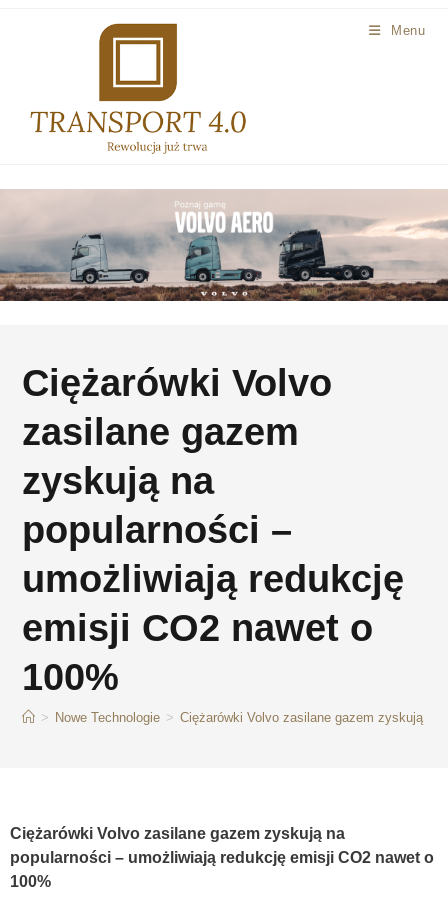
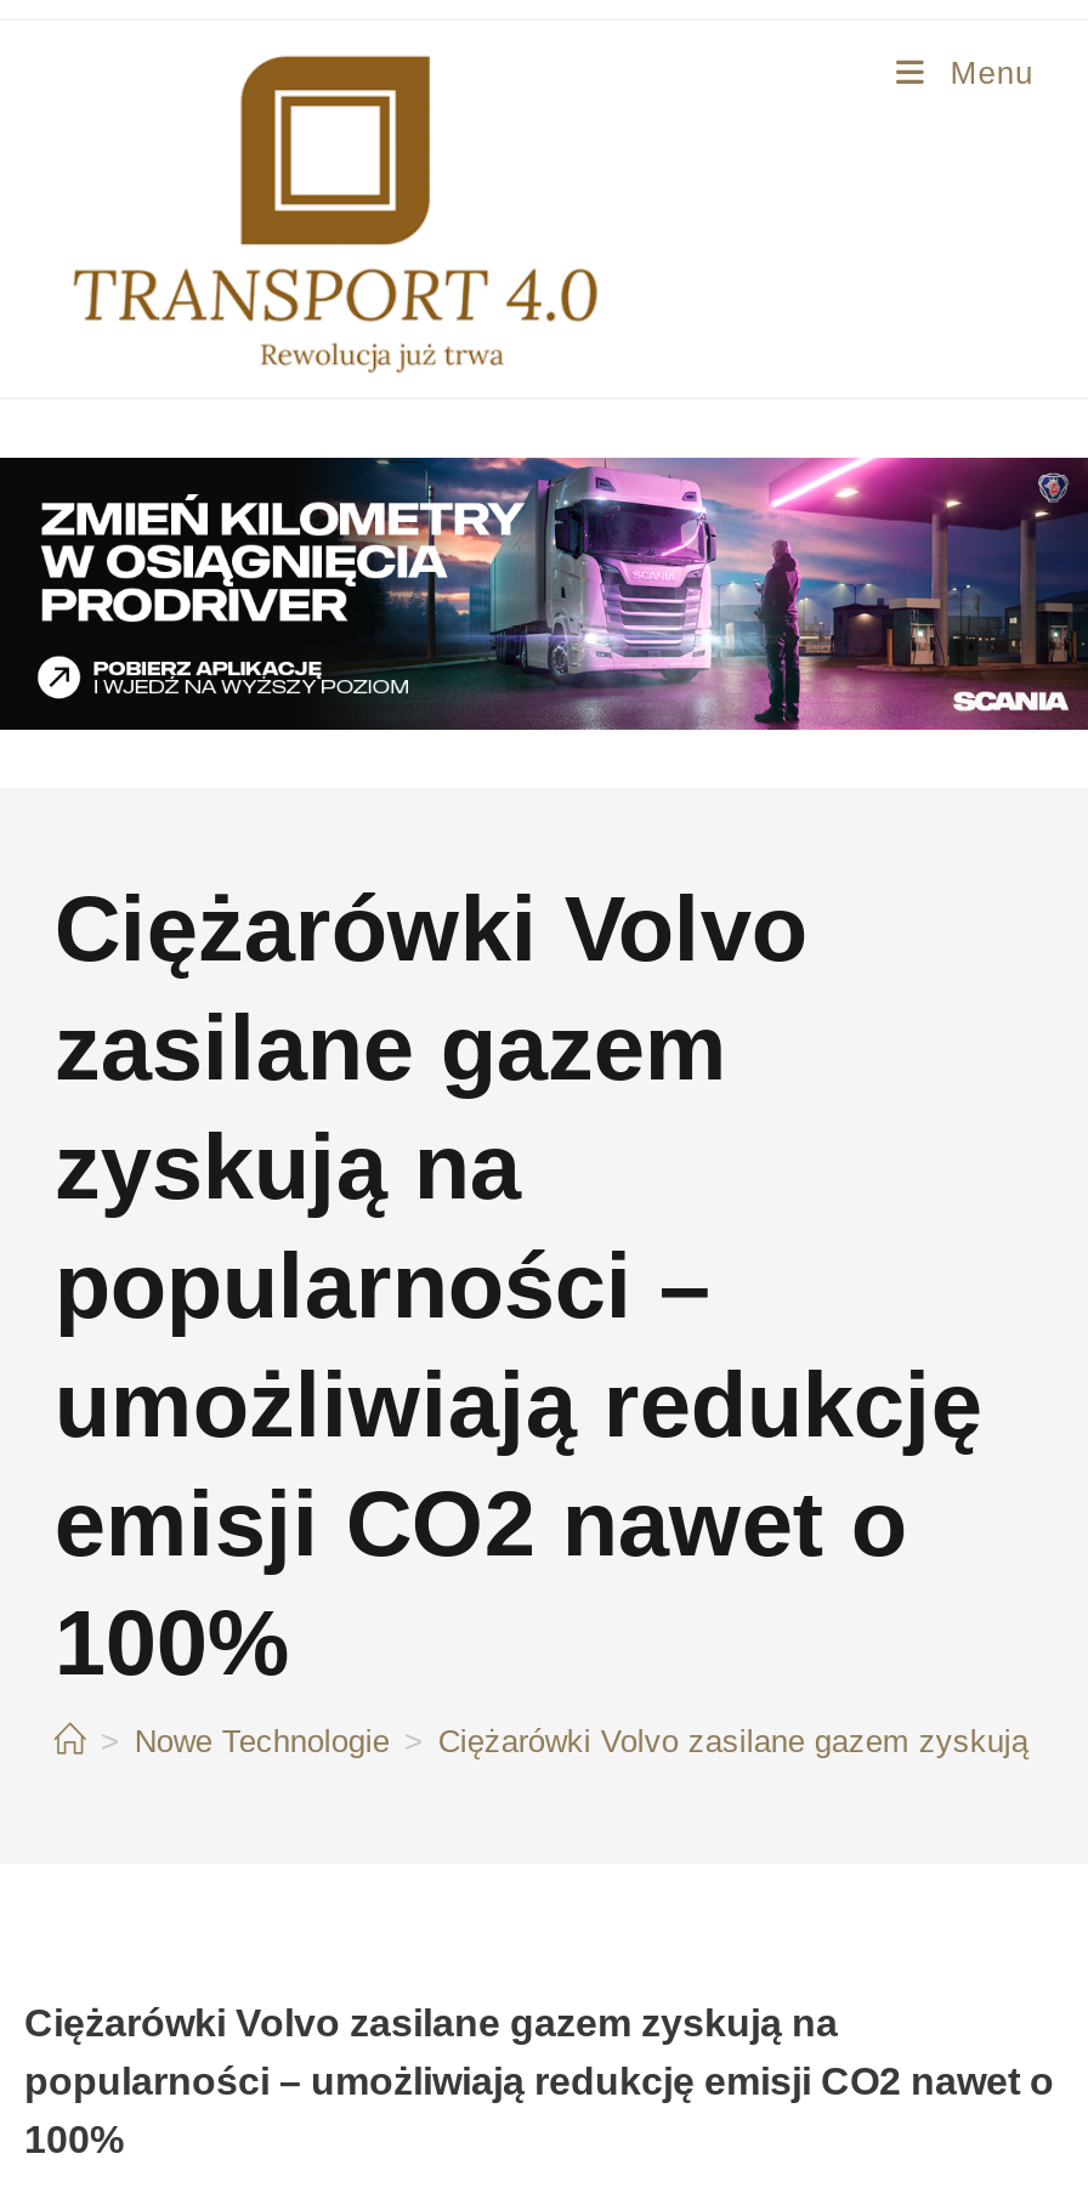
[3,189,445,302] [image] -> [7,455,1081,732] [image]

